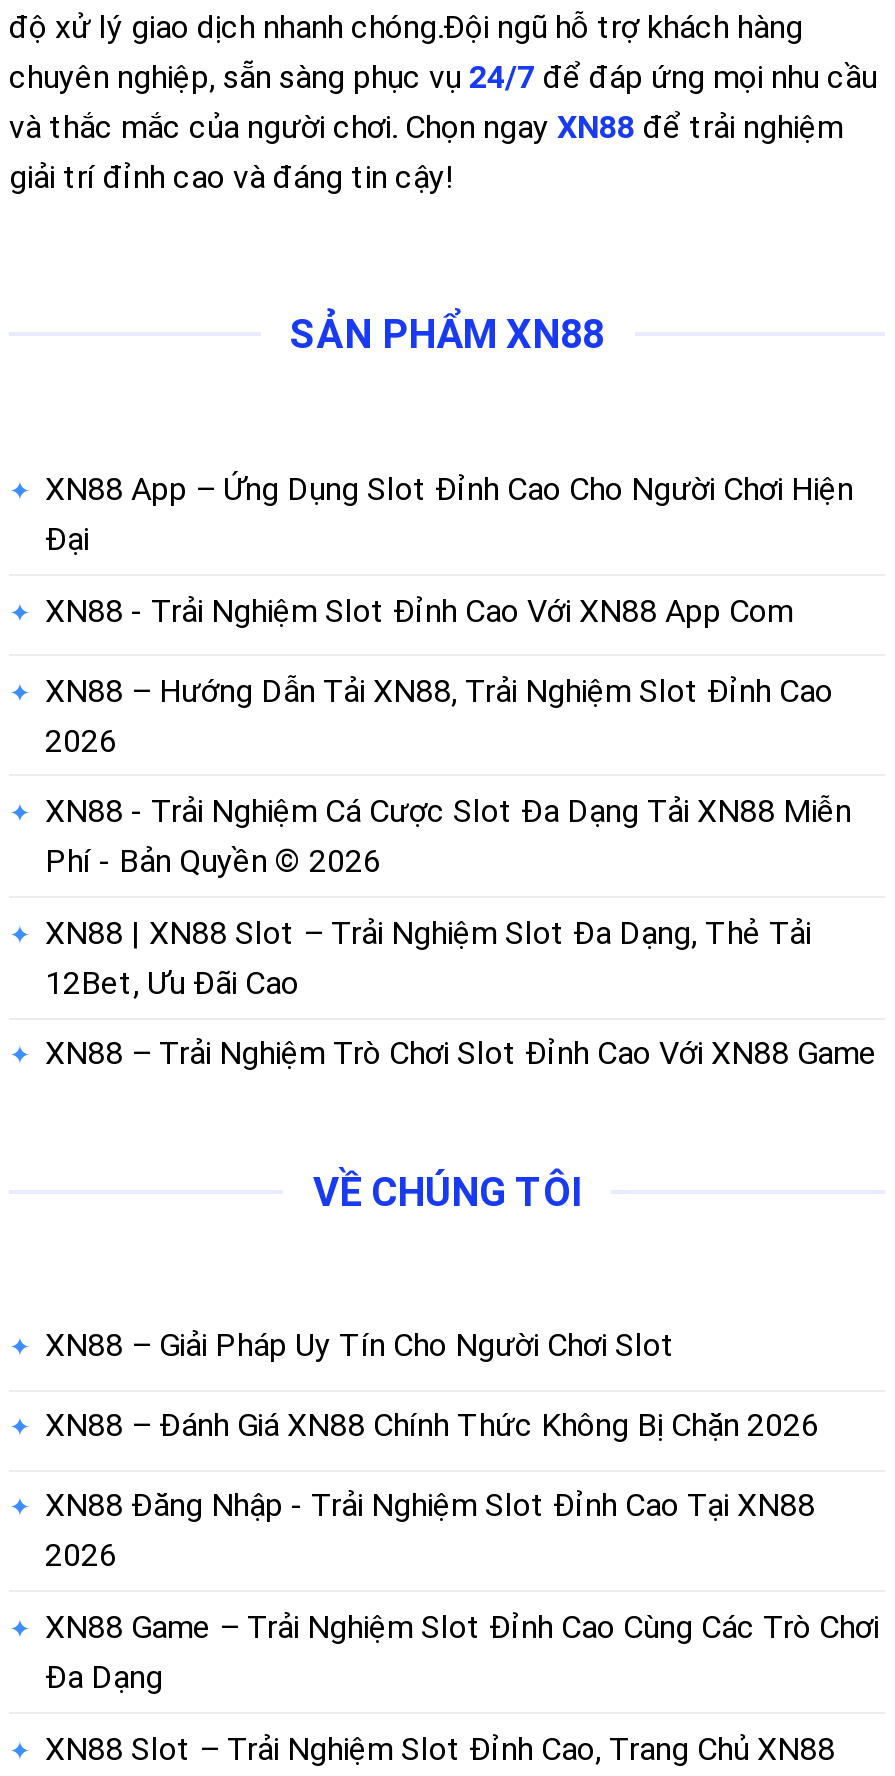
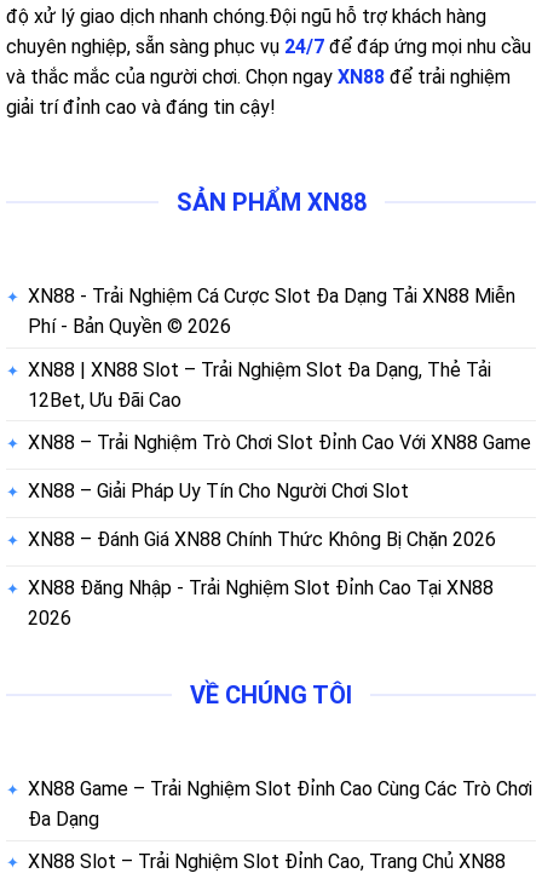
[45,470,853,759] XN88 App – Ứng Dụng Slot Đỉnh Cao Cho Người Chơi Hiện | Đại | XN88 - Trải Nghiệm Slot Đỉnh Cao Với XN88 App Com | XN88 – Hướng Dẫn Tải XN88, Trải Nghiệm Slot Đỉnh Cao | 2026 -> none
moved [313,1167,581,1215] -> [190,681,352,710]: VỀ CHÚNG TÔI
moved [45,1327,819,1575] -> [28,480,496,630]: XN88 – Giải Pháp Uy Tín Cho Người Chơi Slot | XN88 – Đánh Giá XN88 Chính Thức Không Bị Chặn 2026 | XN88 Đăng Nhập - Trải Nghiệm Slot Đỉnh Cao Tại XN88 | 2026

